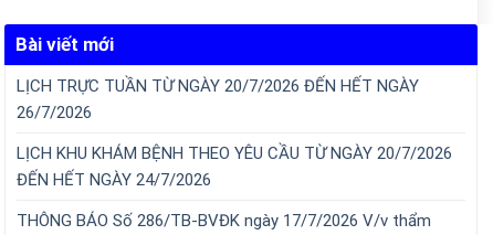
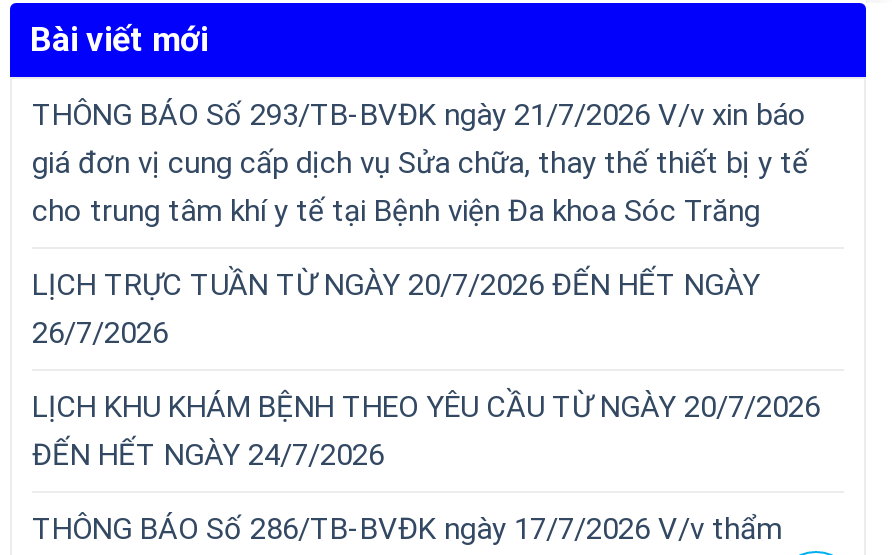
none -> [32,98,808,230] THÔNG BÁO Số 293/TB-BVĐK ngày 21/7/2026 V/v xin báo | giá đơn vị cung cấp dịch vụ Sửa chữa, thay thế thiết bị y tế | cho trung tâm khí y tế tại Bệnh viện Đa khoa Sóc Trăng

